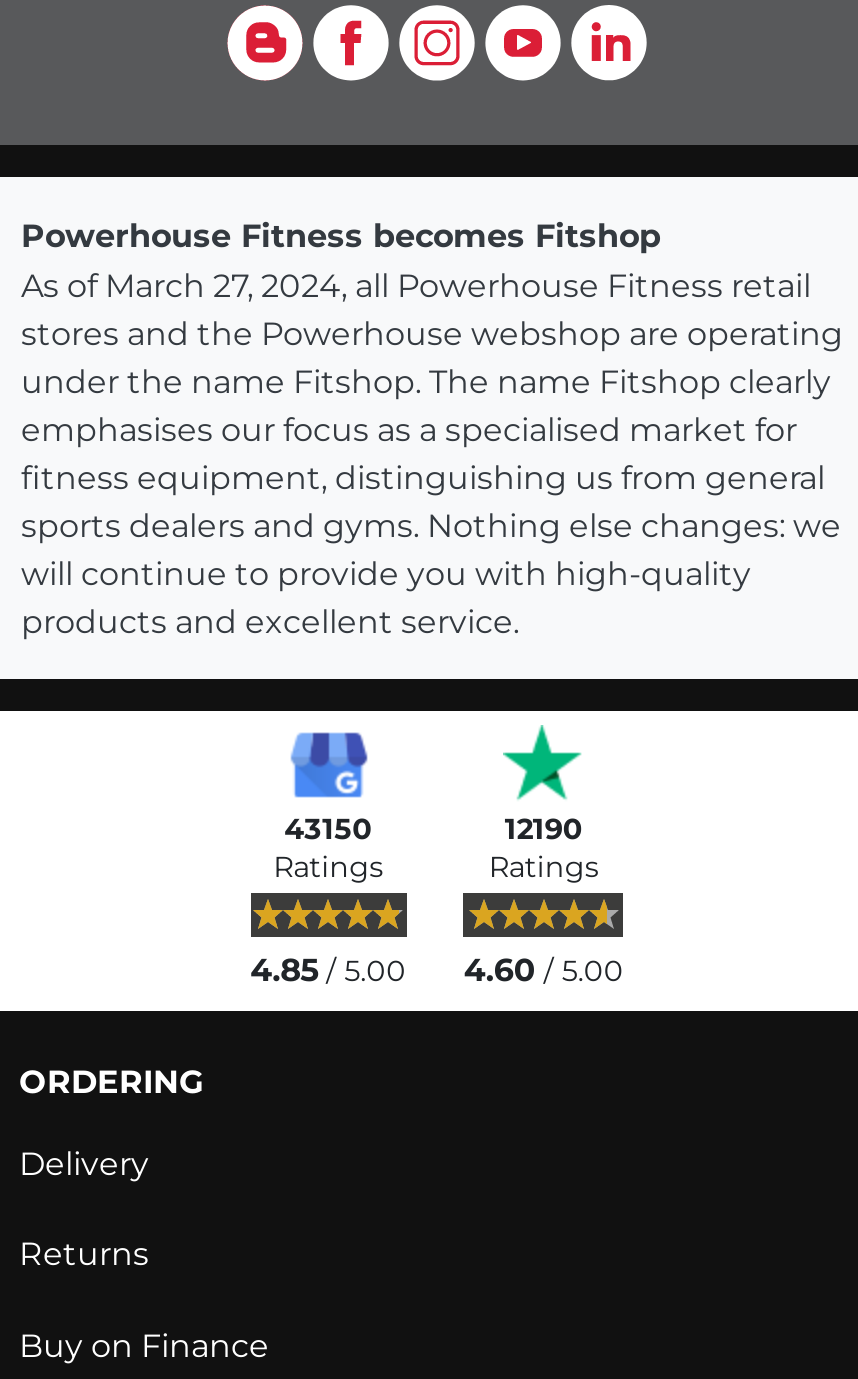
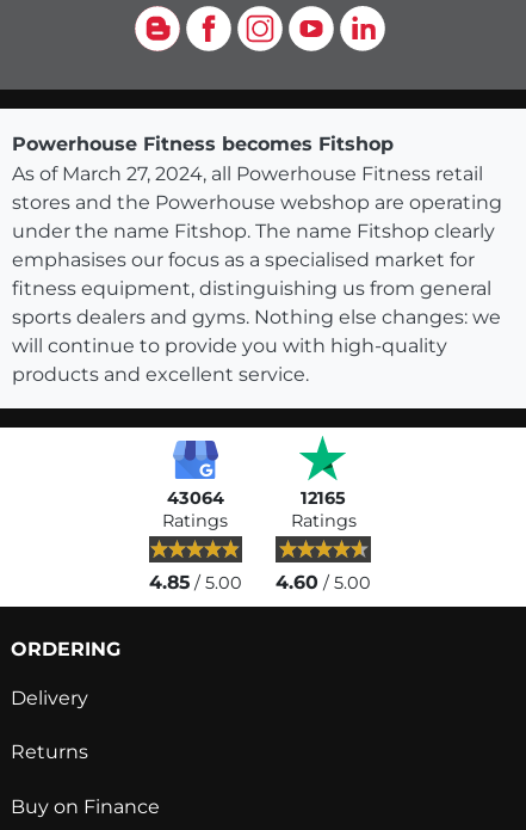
[284,811,372,847] 43150 -> [167,487,224,509] 43064
[505,811,583,847] 12190 -> [301,487,346,509] 12165

